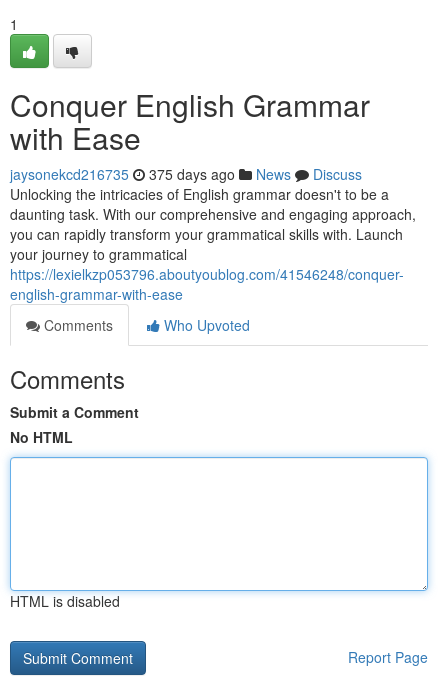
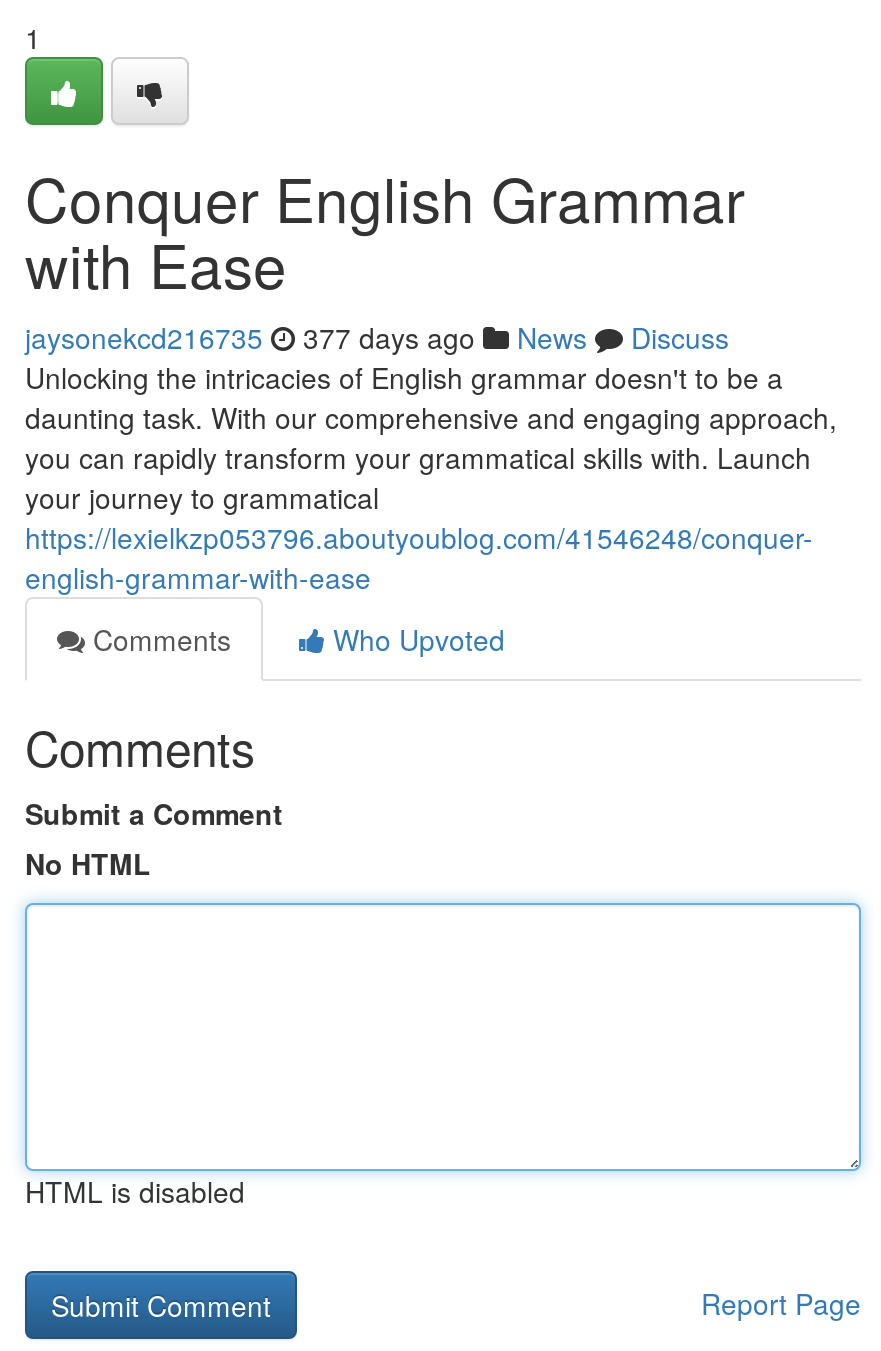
[10,164,362,184] jaysonekcd216735 375 days ago News Discuss -> [25,317,729,357] jaysonekcd216735 377 days ago News Discuss

